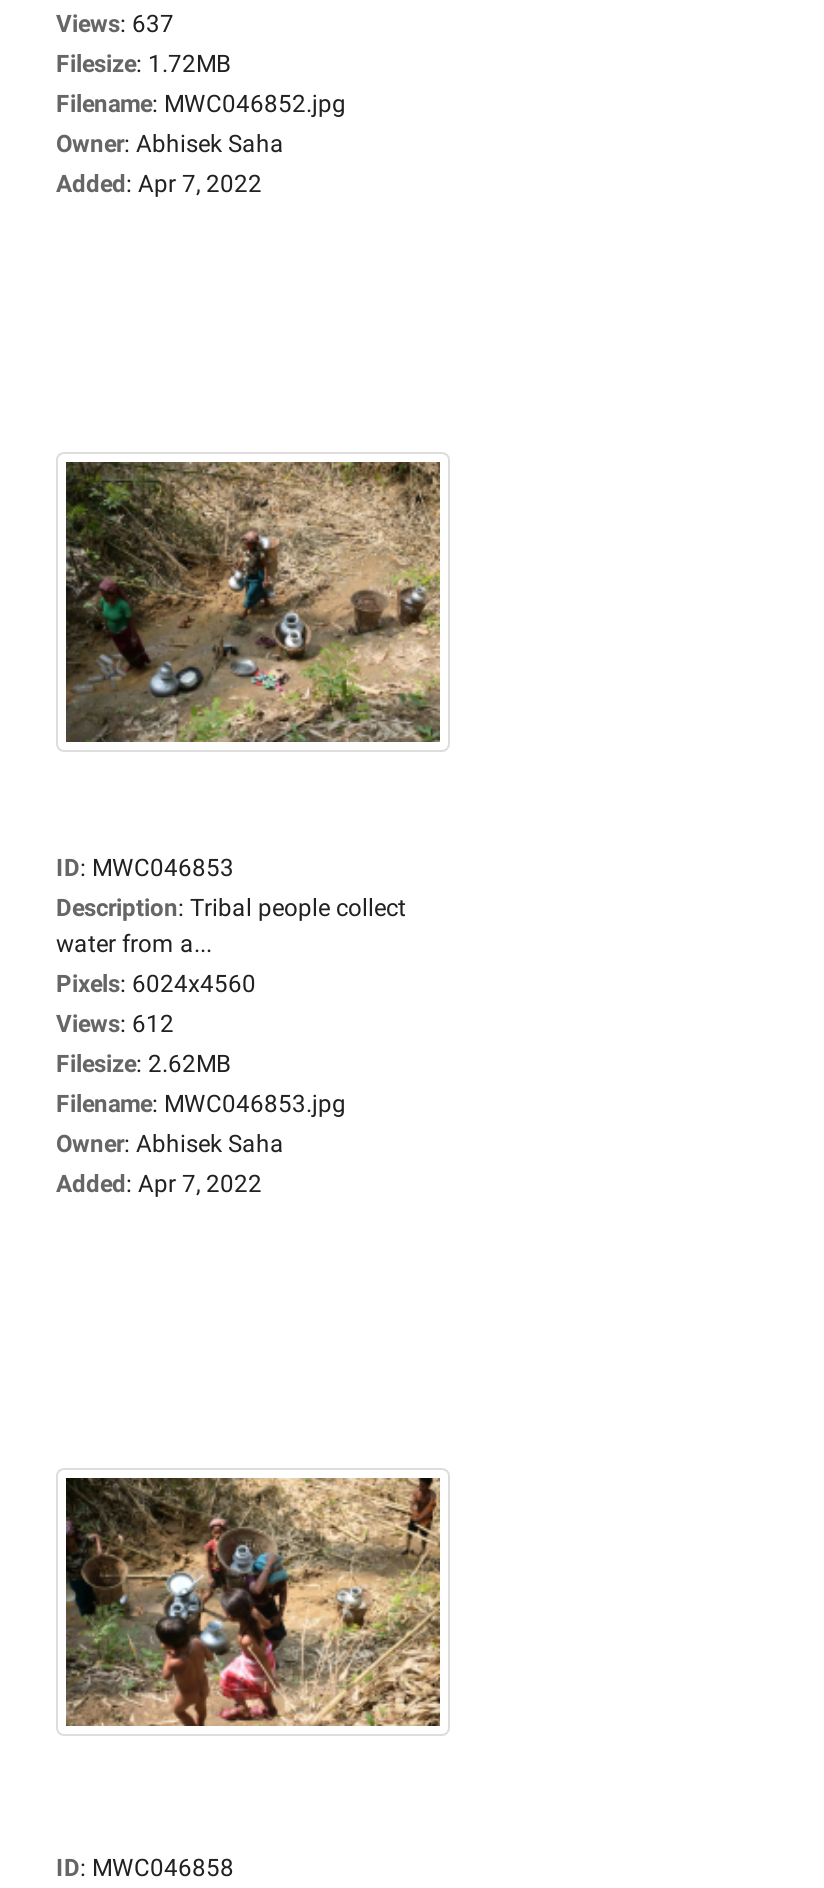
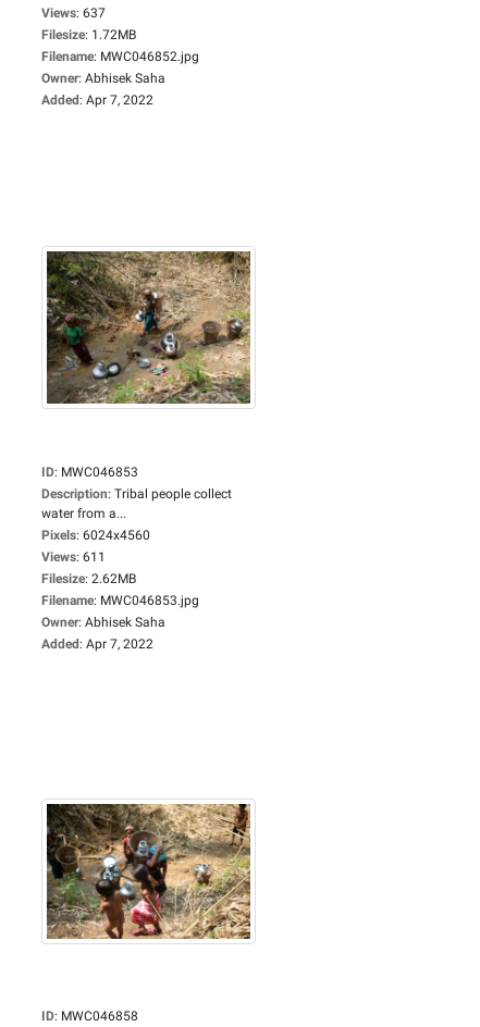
[56,1009,174,1037] Views: 612 -> [41,549,106,564] Views: 611

